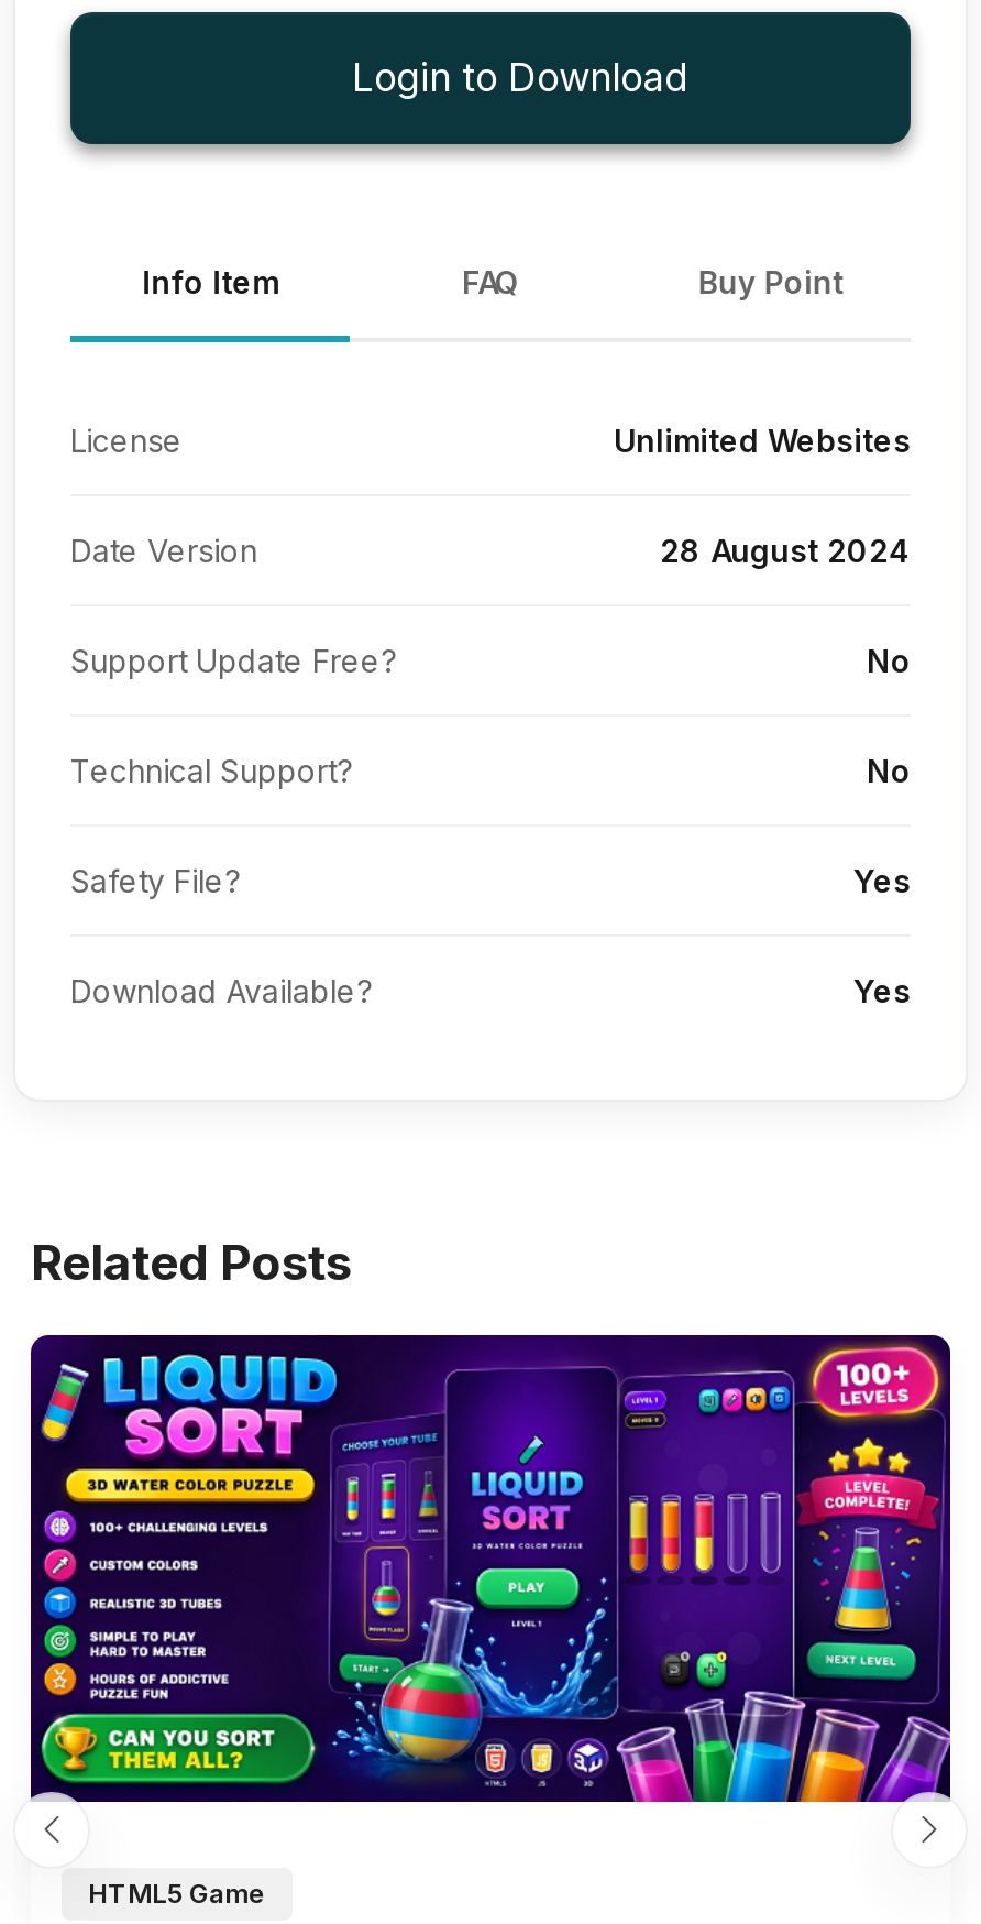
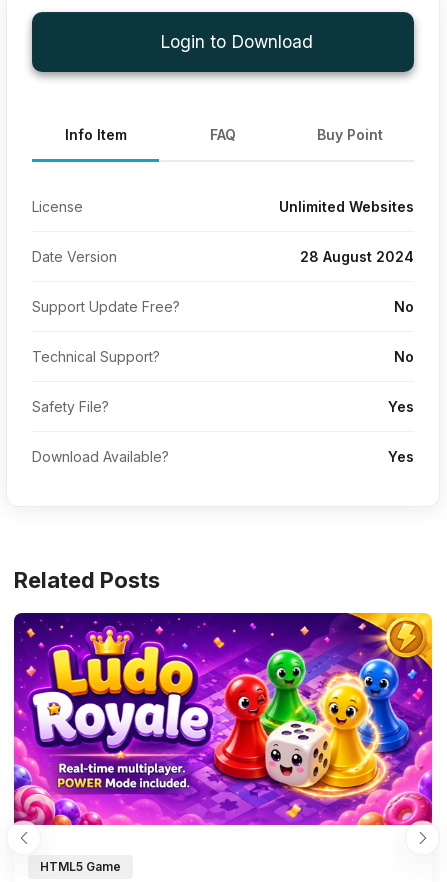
[29,1333,952,1804] [image] -> [13,612,433,826] [image]

